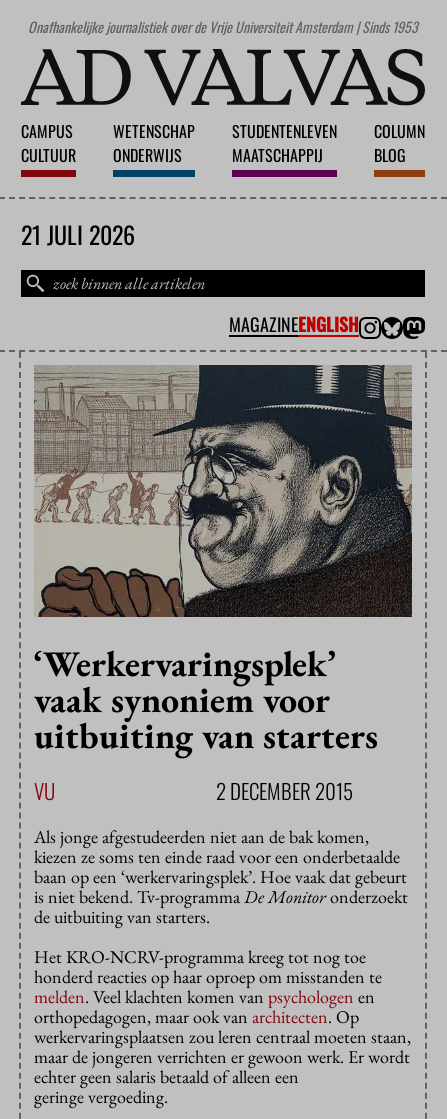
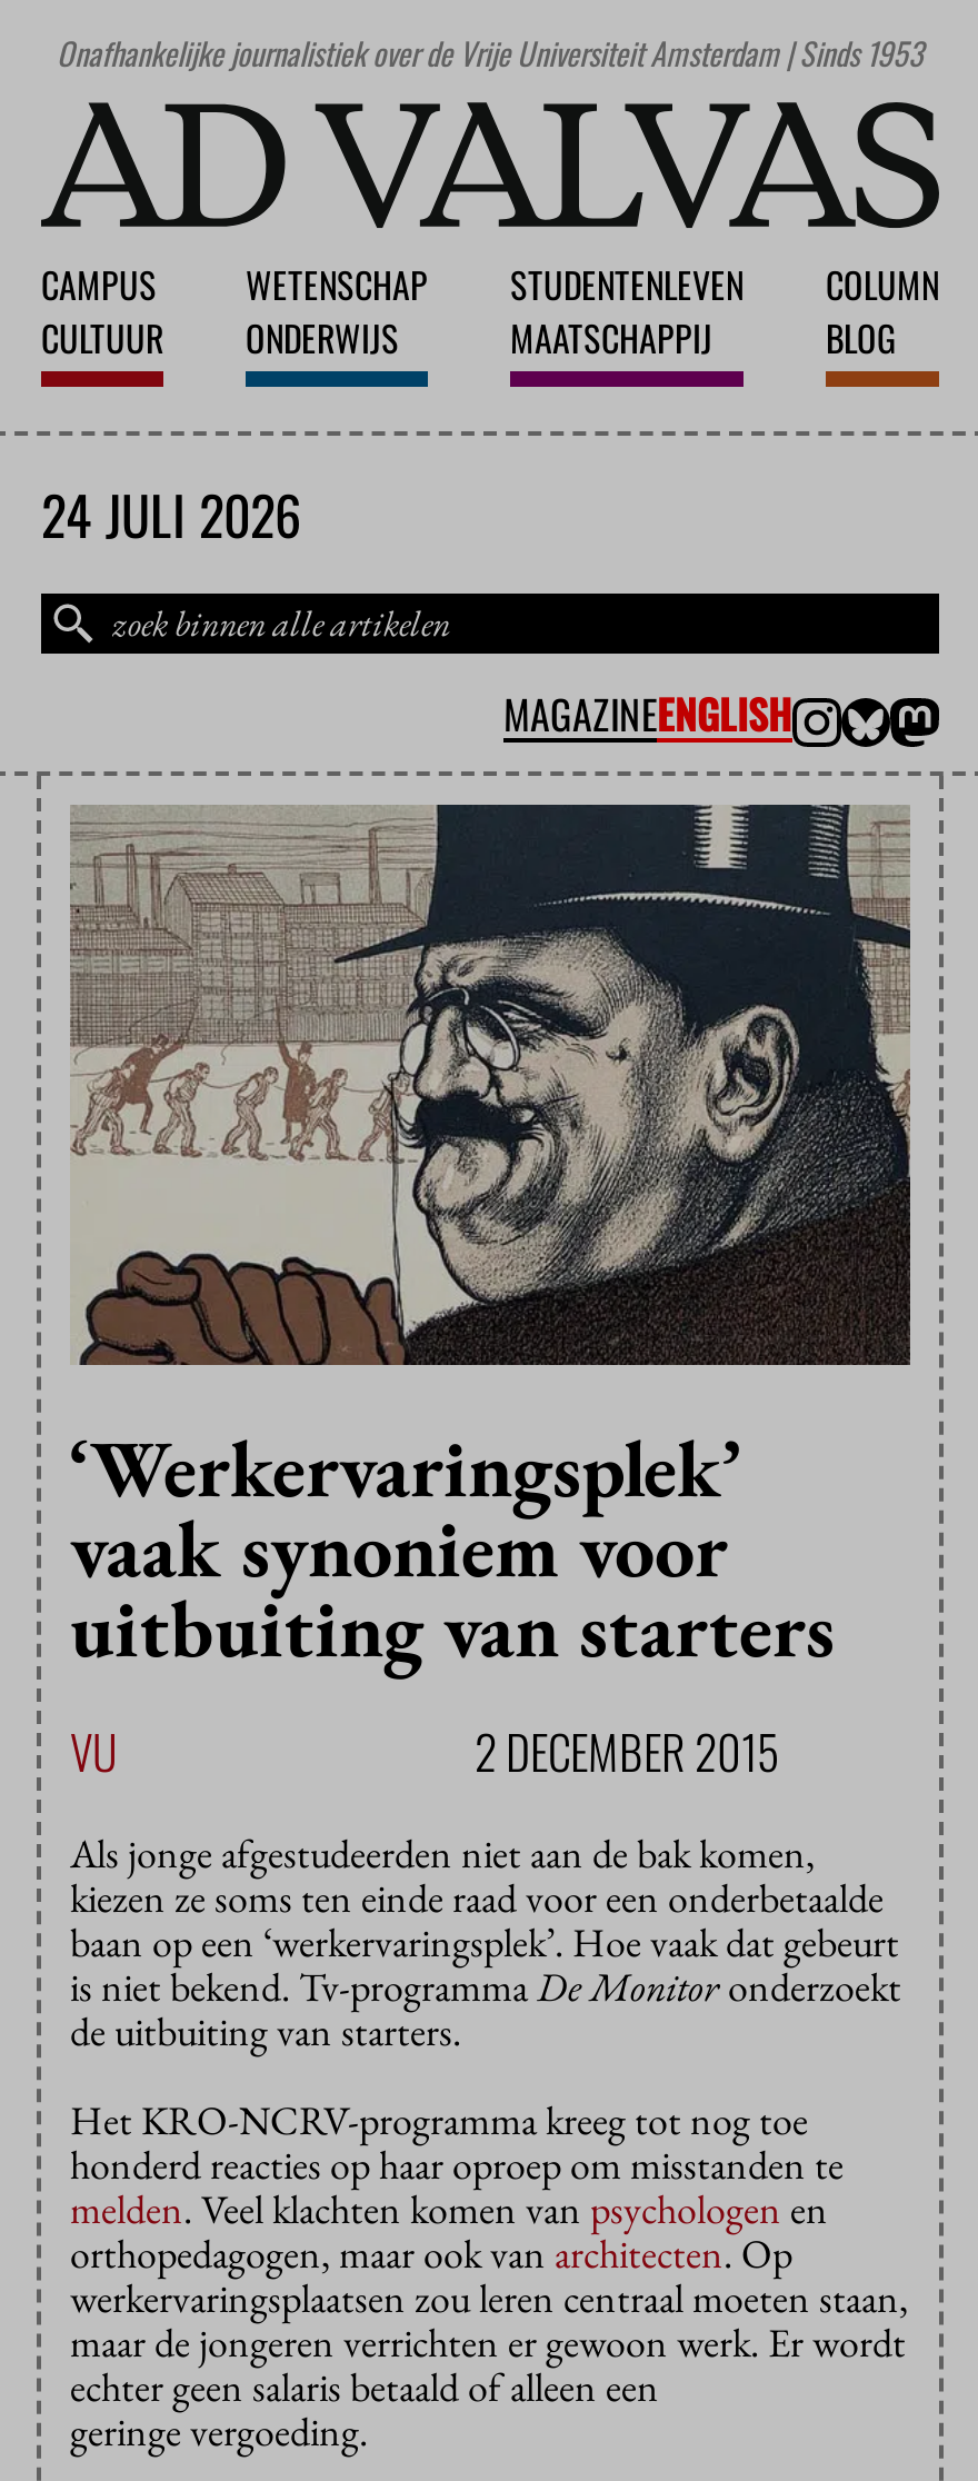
[21,216,135,252] 21 JULI 2026 -> [41,474,301,554] 24 JULI 2026

